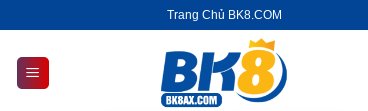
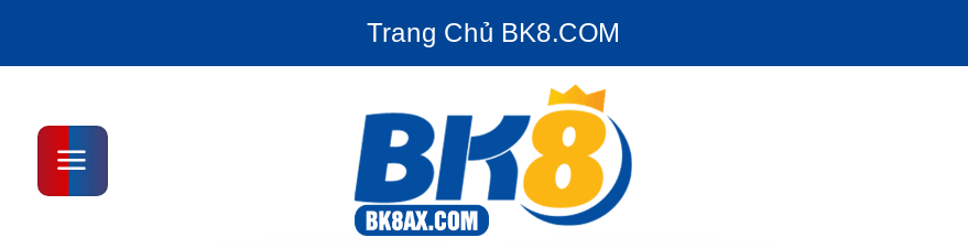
[17,56,50,90] [image] -> [37,123,110,198] [image]

